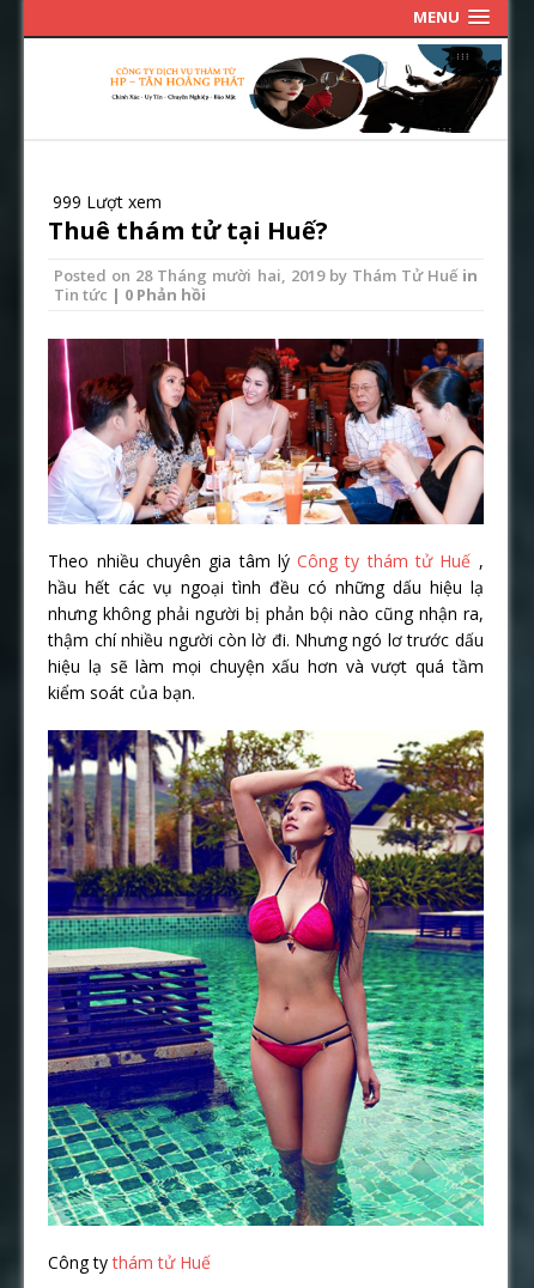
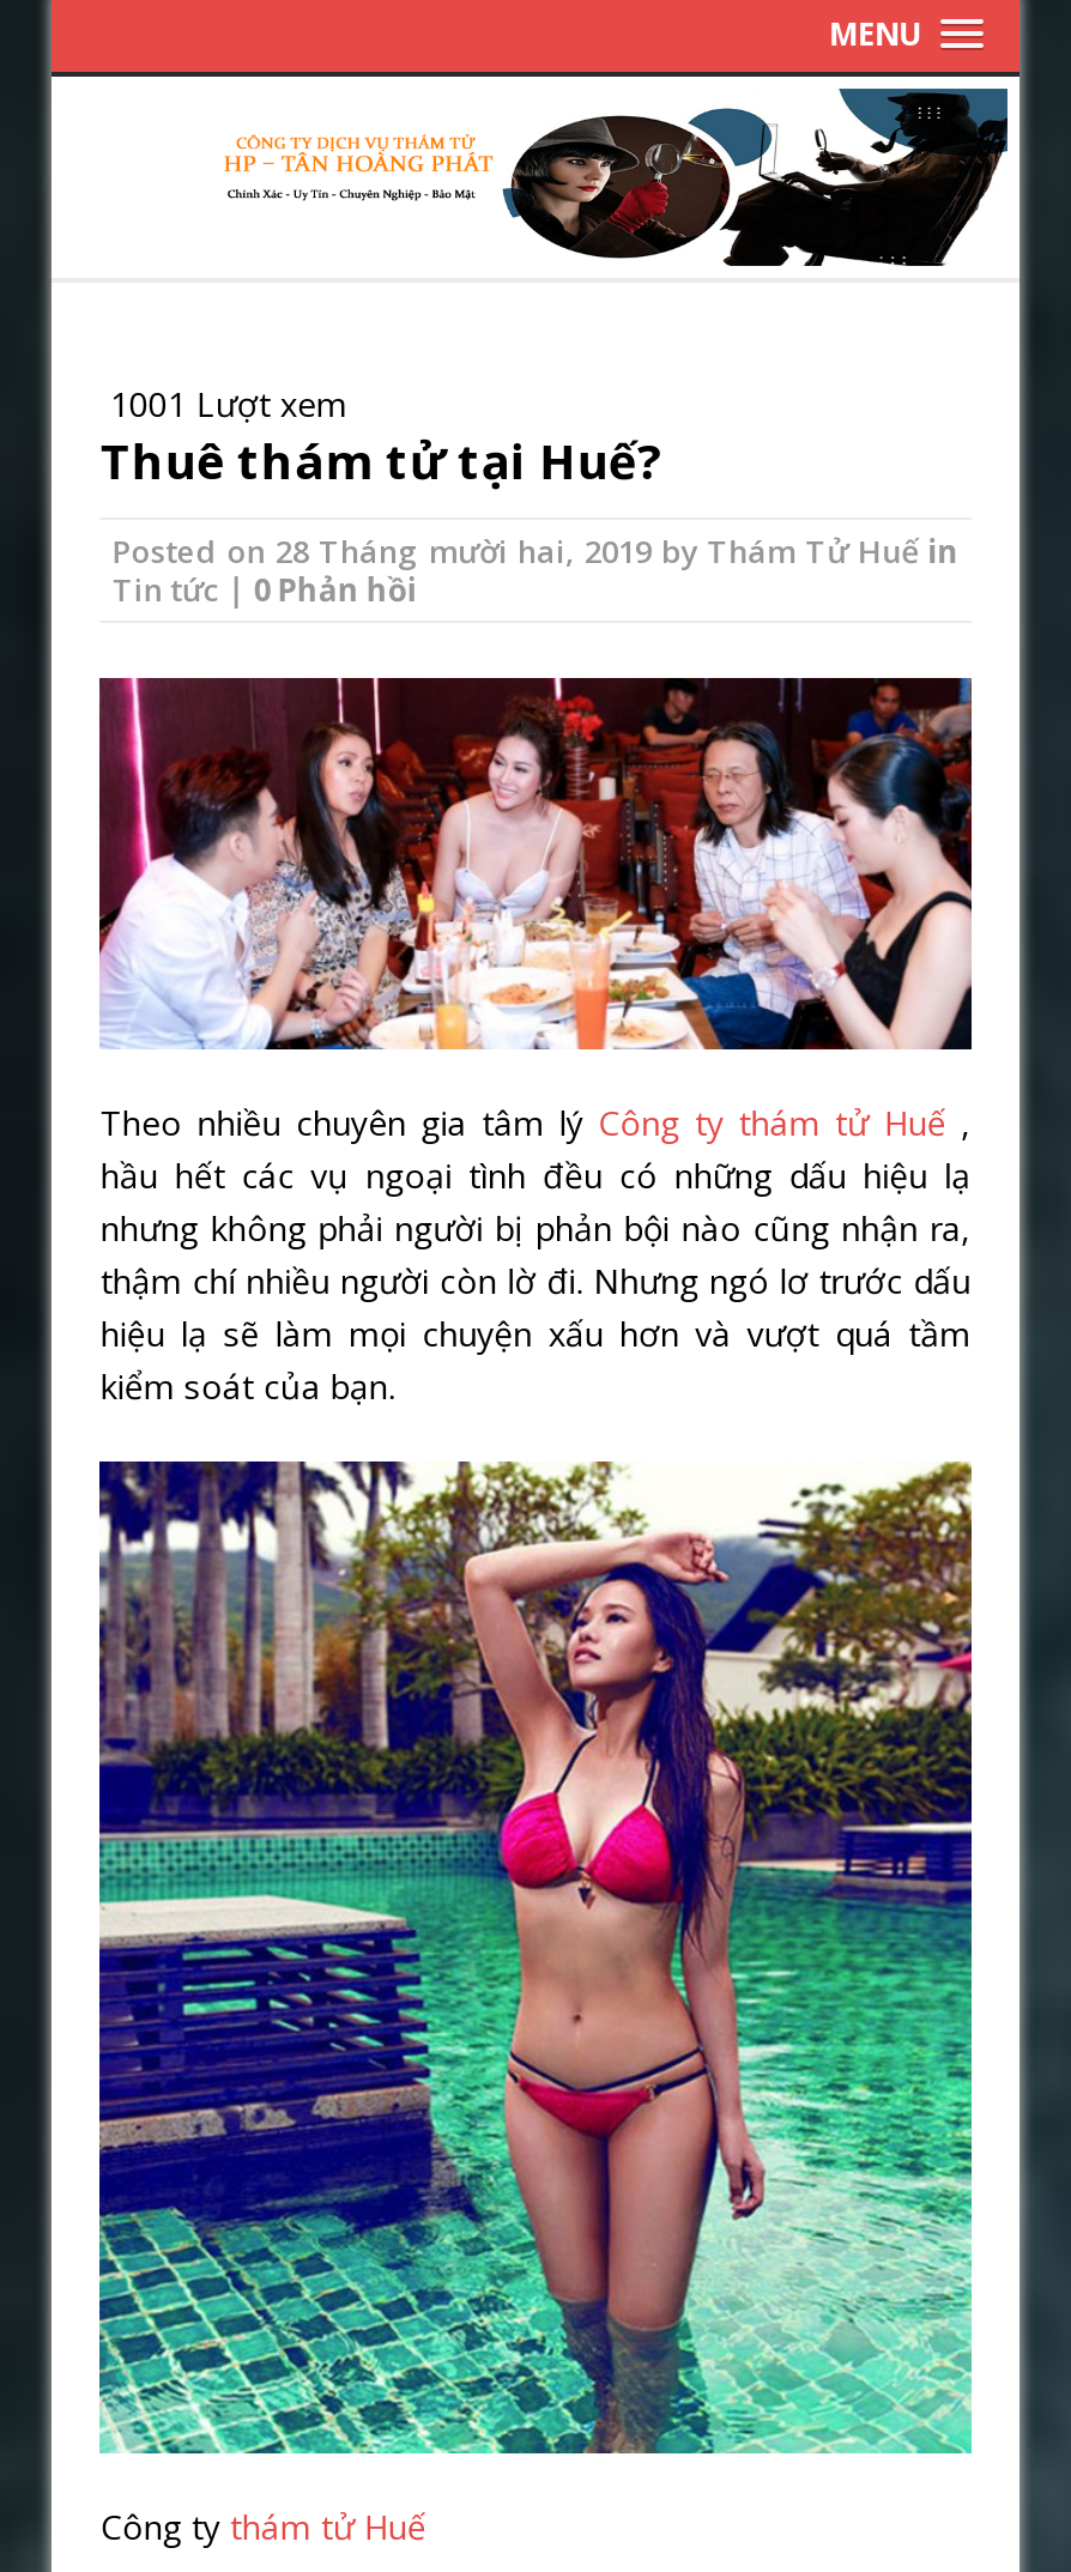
[48,190,162,213] 999 Lượt xem -> [100,381,347,426] 1001 Lượt xem

